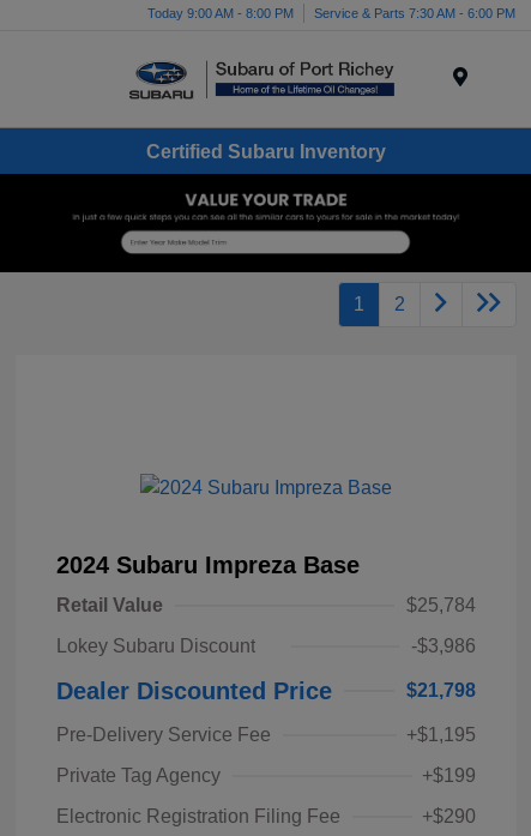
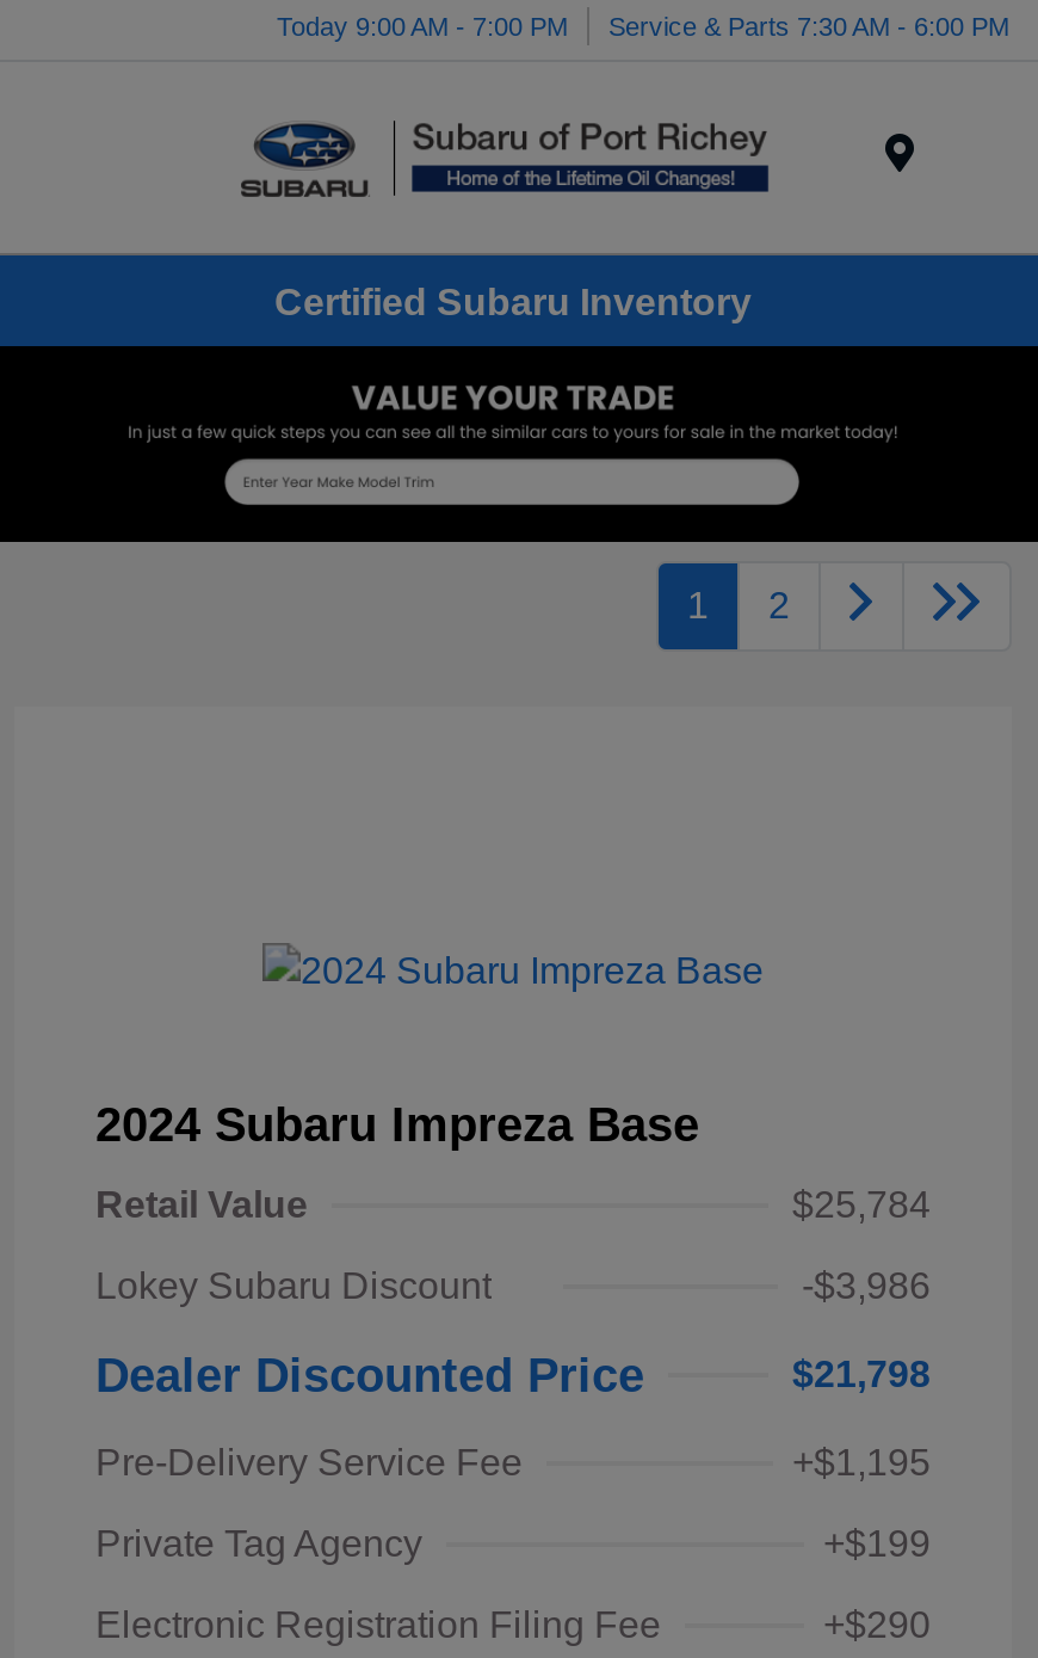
[147,5,515,20] Today 9:00 AM - 8:00 PM Service & Parts 7:30 AM - 6:00 PM -> [277,11,1009,39] Today 9:00 AM - 7:00 PM Service & Parts 7:30 AM - 6:00 PM

